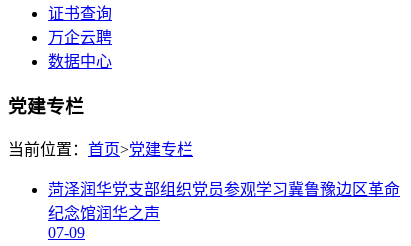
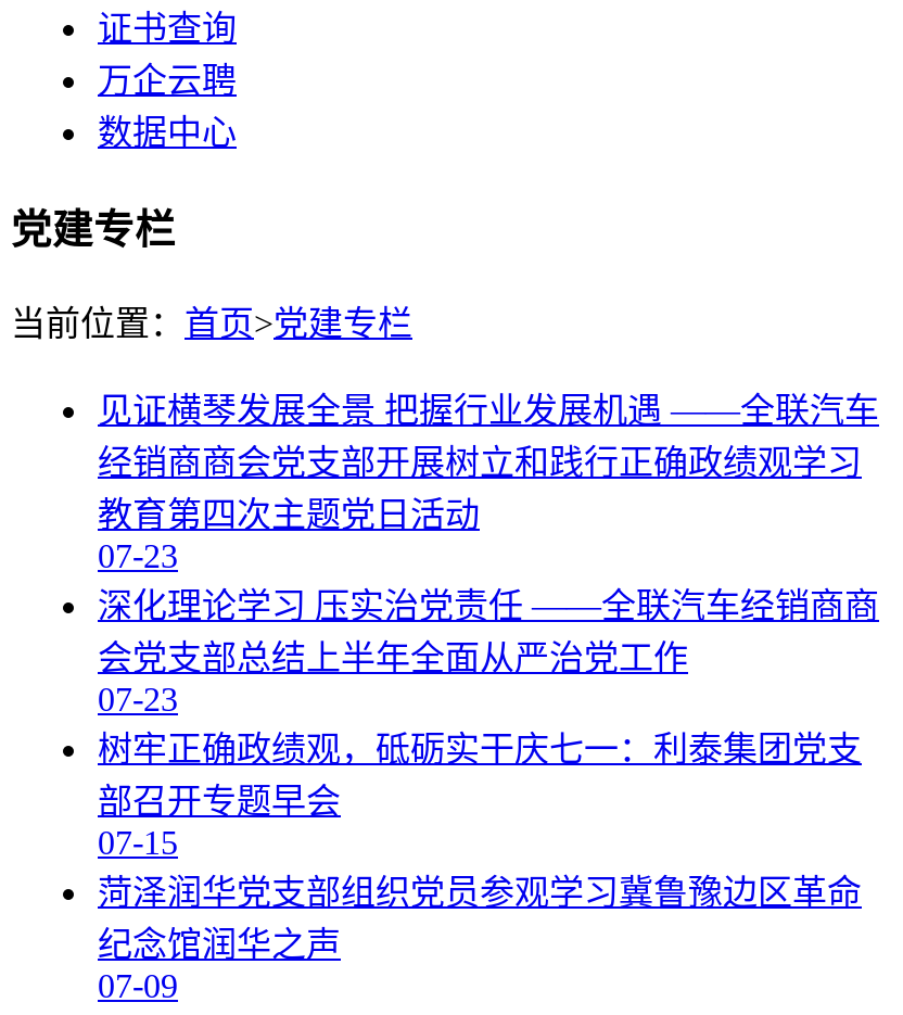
none -> [98,393,879,862] 见证横琴发展全景 把握行业发展机遇 ——全联汽车 | 经销商商会党支部开展树立和践行正确政绩观学习 | 教育第四次主题党日活动 | 07-23 | 深化理论学习 压实治党责任 ——全联汽车经销商商 | 会党支部总结上半年全面从严治党工作 | 07-23 | 树牢正确政绩观，砥砺实干庆七一：利泰集团党支 | 部召开专题早会 | 07-15

